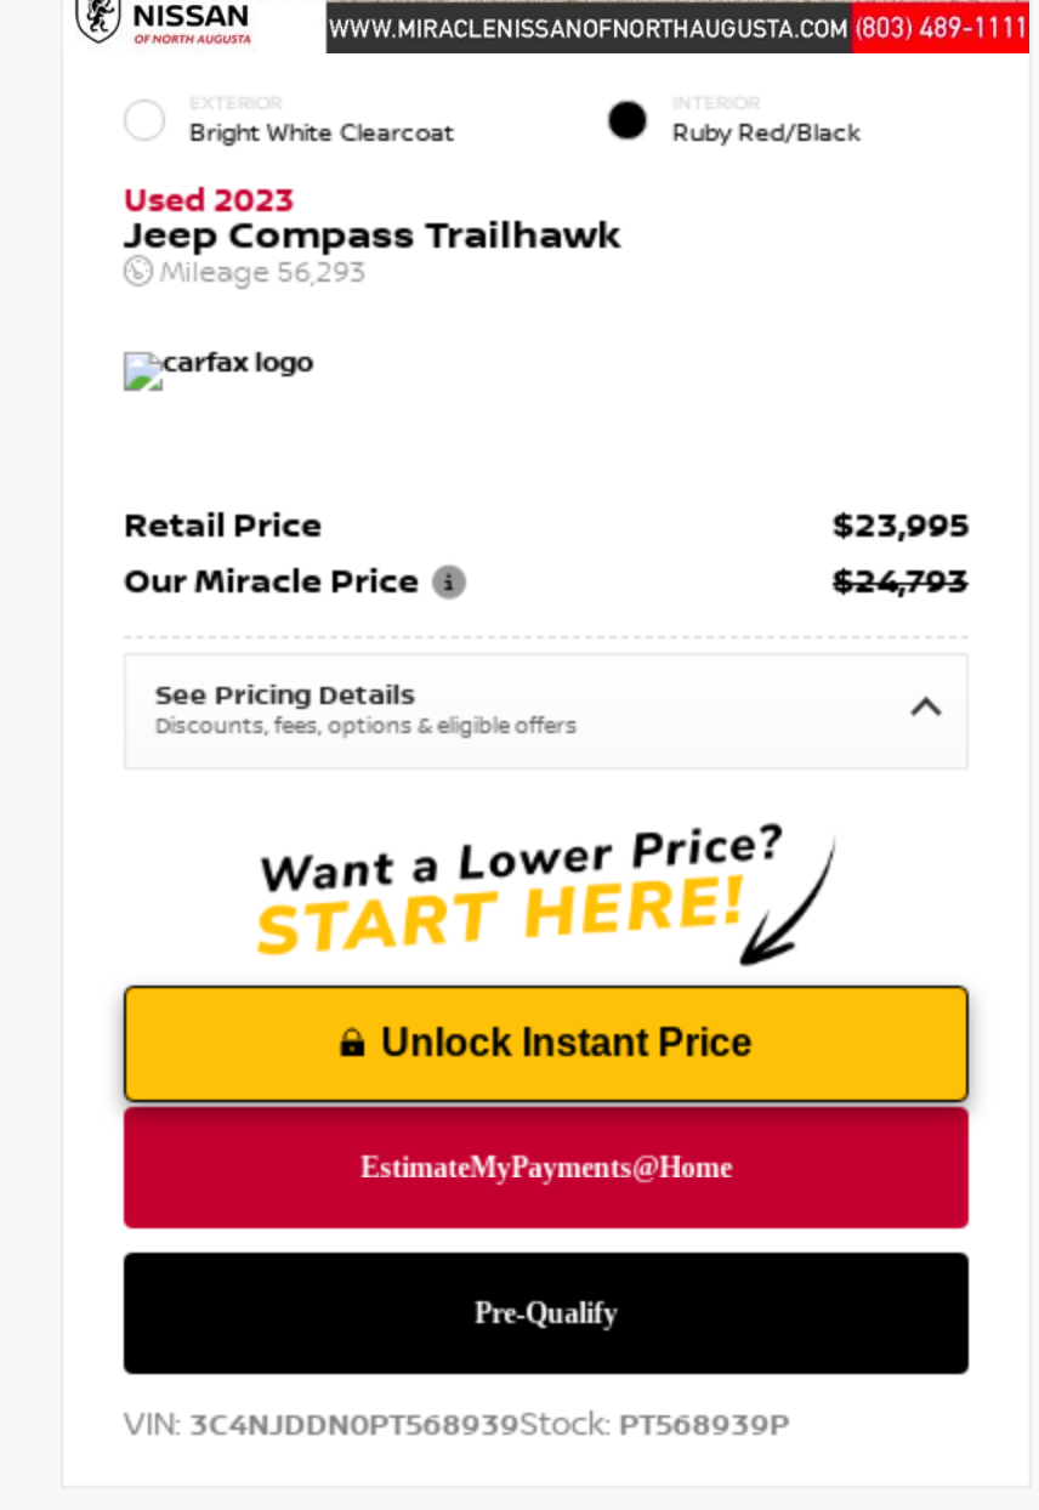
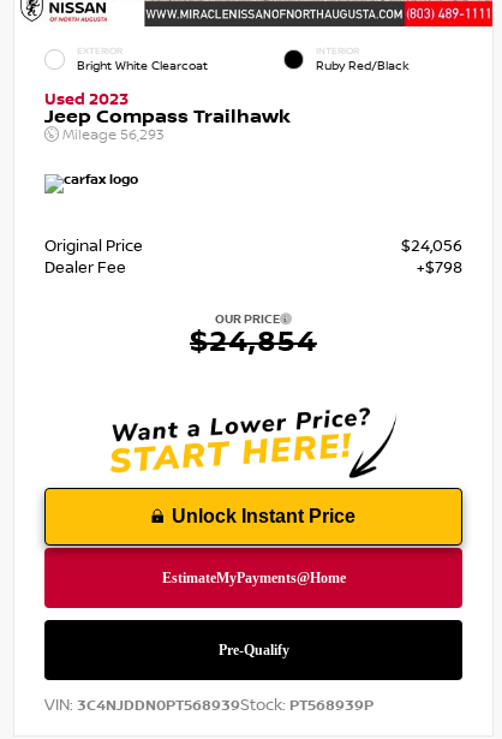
[124,504,969,602] Retail Price | $23,995 | Our Miracle Price | $24,793 -> [44,236,462,277] Original Price | $24,056 | Dealer Fee | +$798
[155,679,578,740] See Pricing Details | Discounts, fees, options & eligible offers -> [190,311,317,359] OUR PRICE | $24,854

